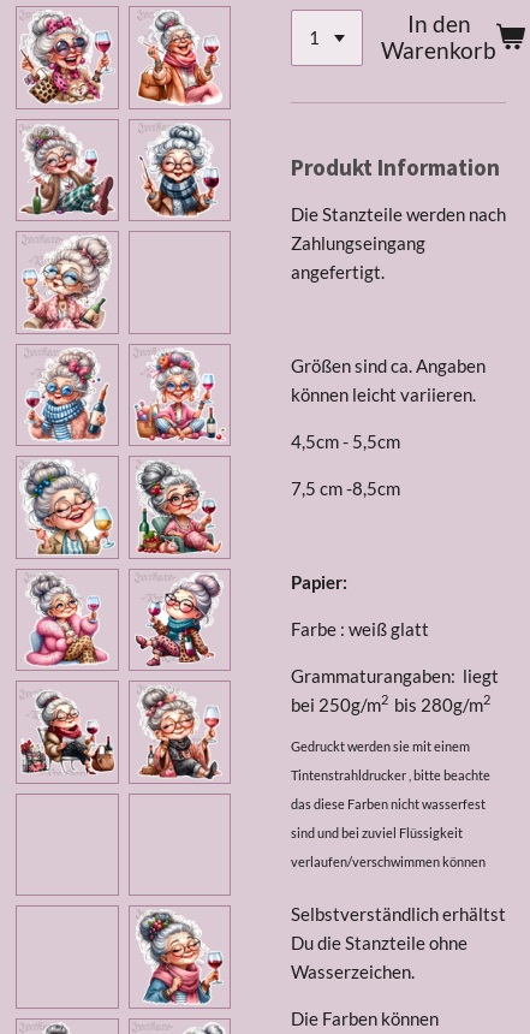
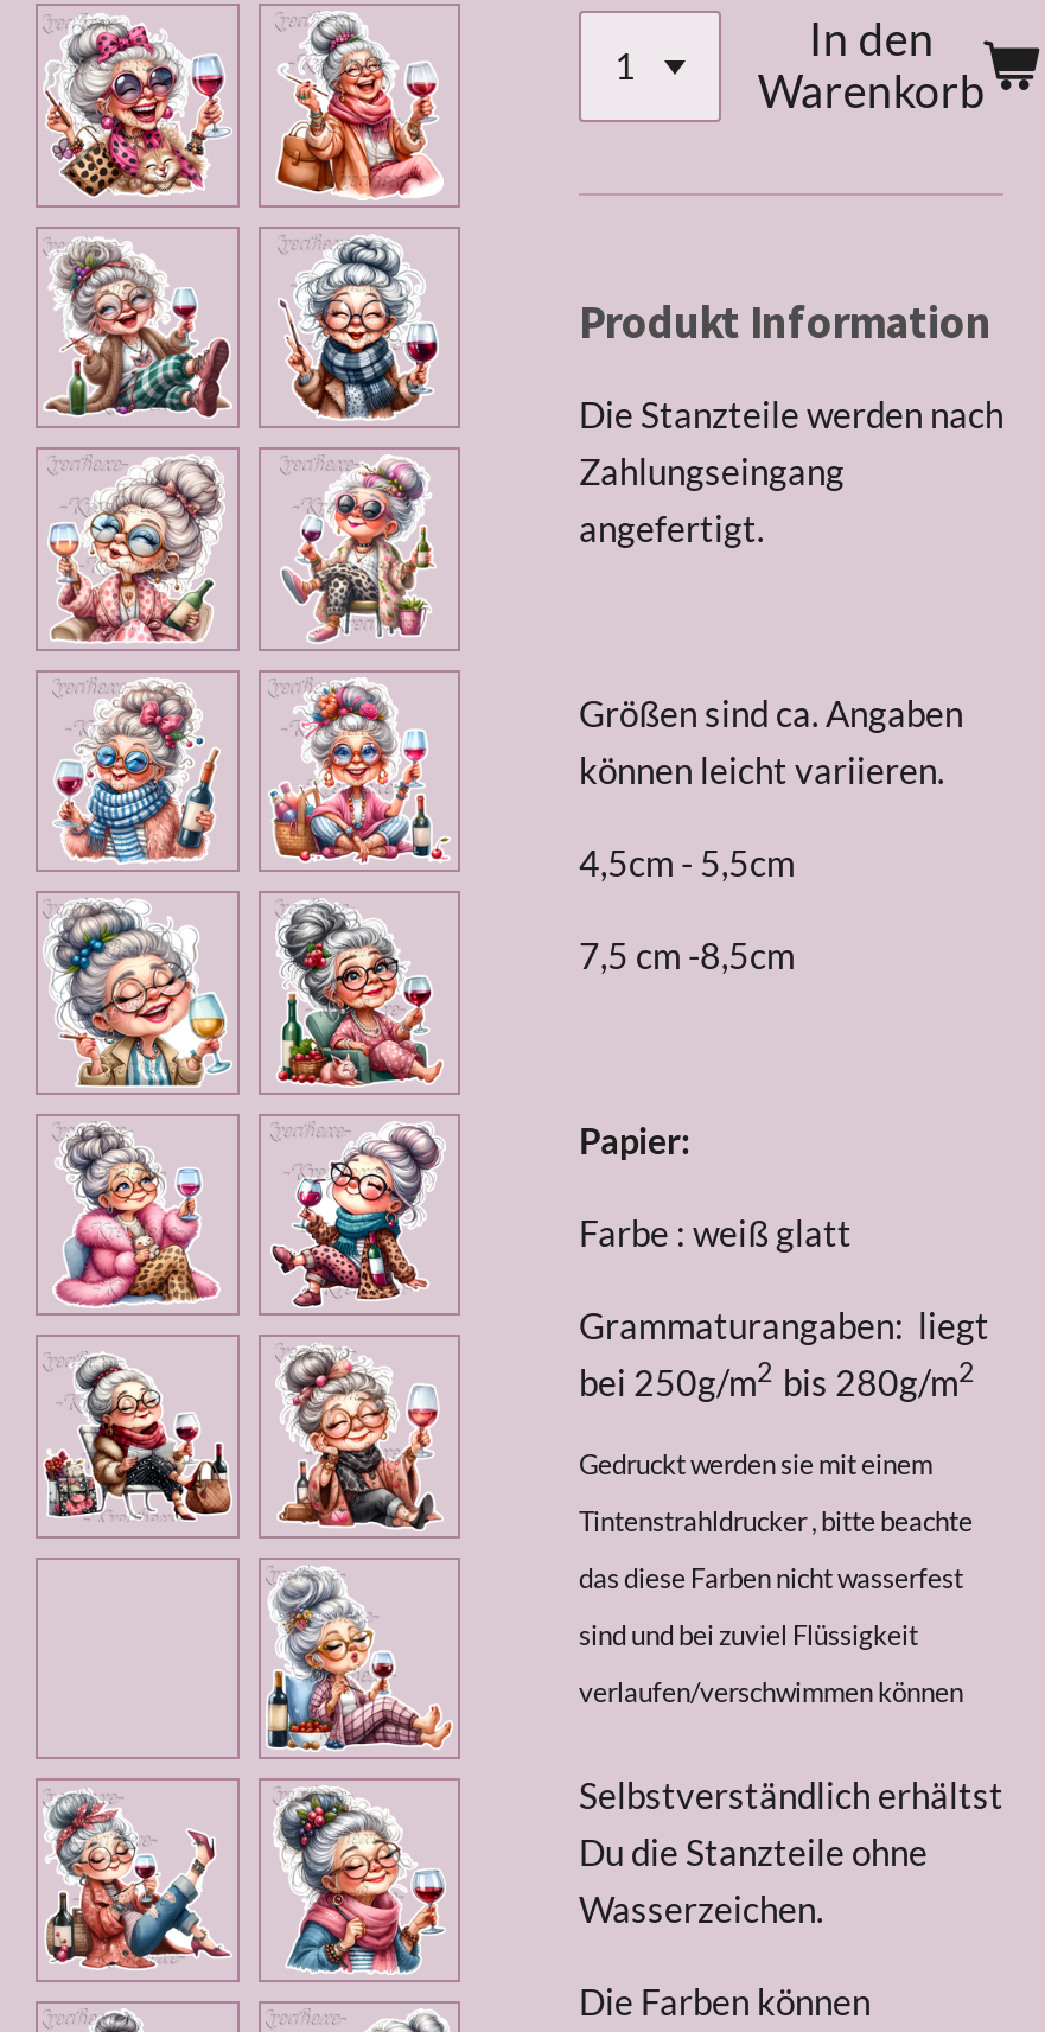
none -> [282,454,432,642] [image]
none -> [268,1567,453,1752] [image]
none -> [43,1792,228,1970] [image]

